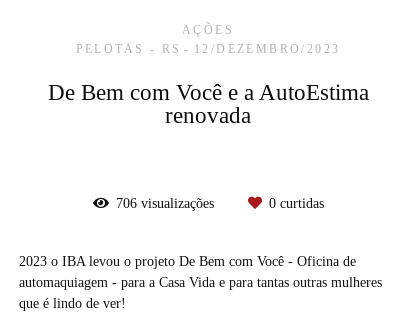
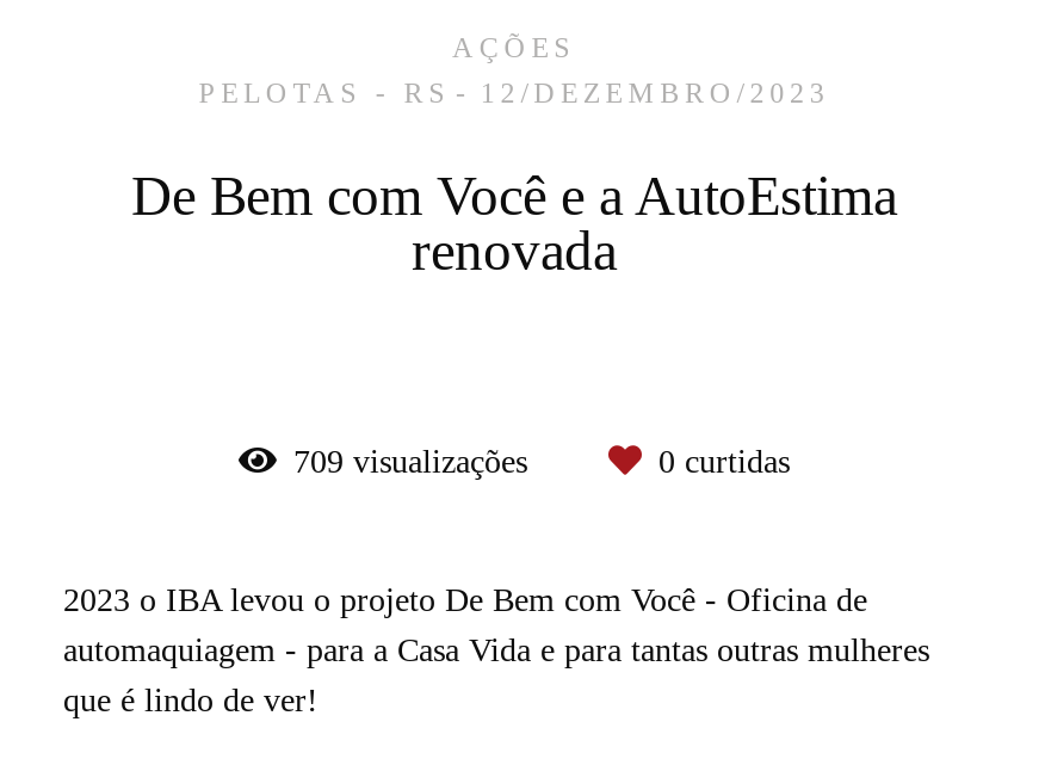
[115,196,217,211] 706 visualizações -> [293,445,537,480] 709 visualizações

